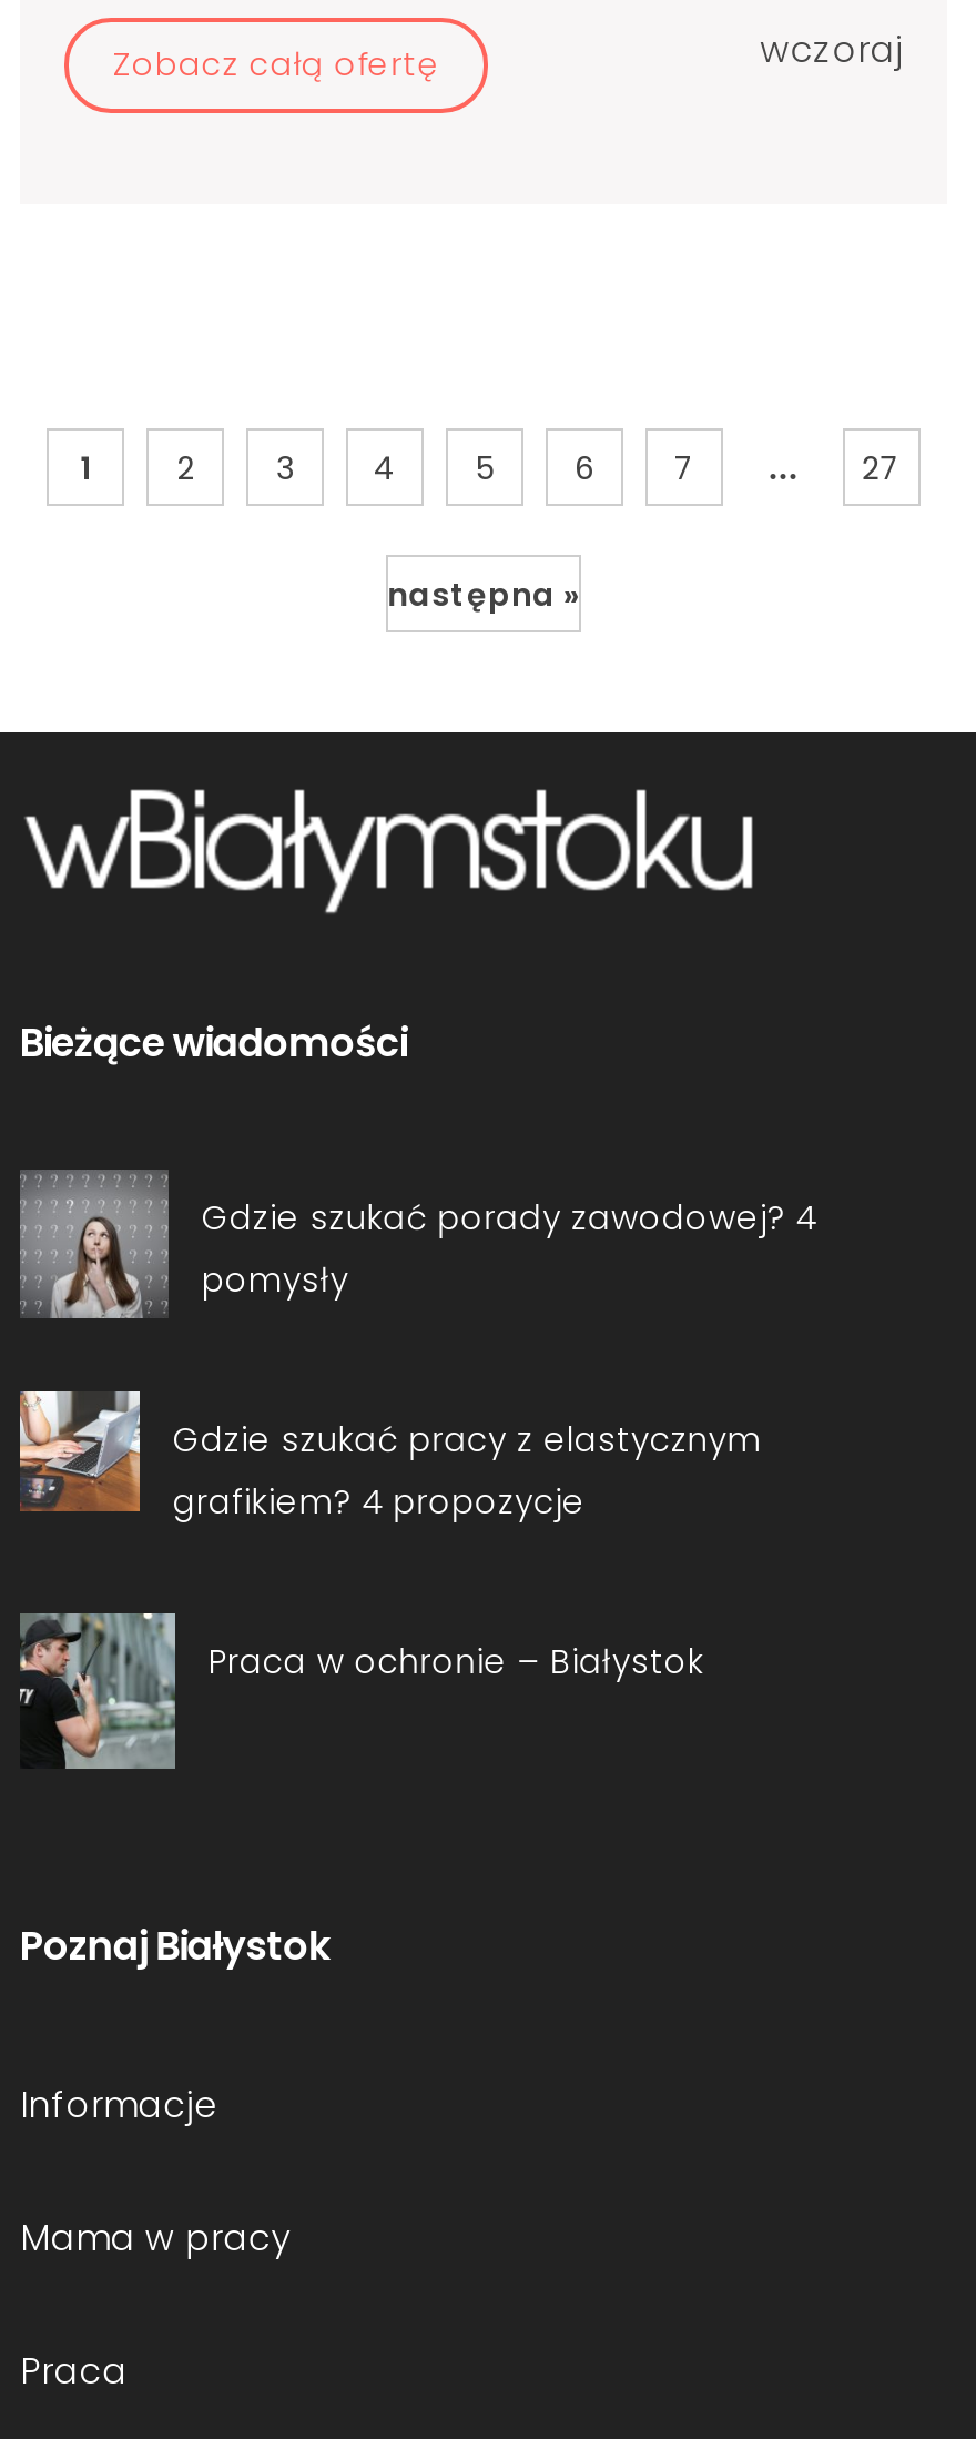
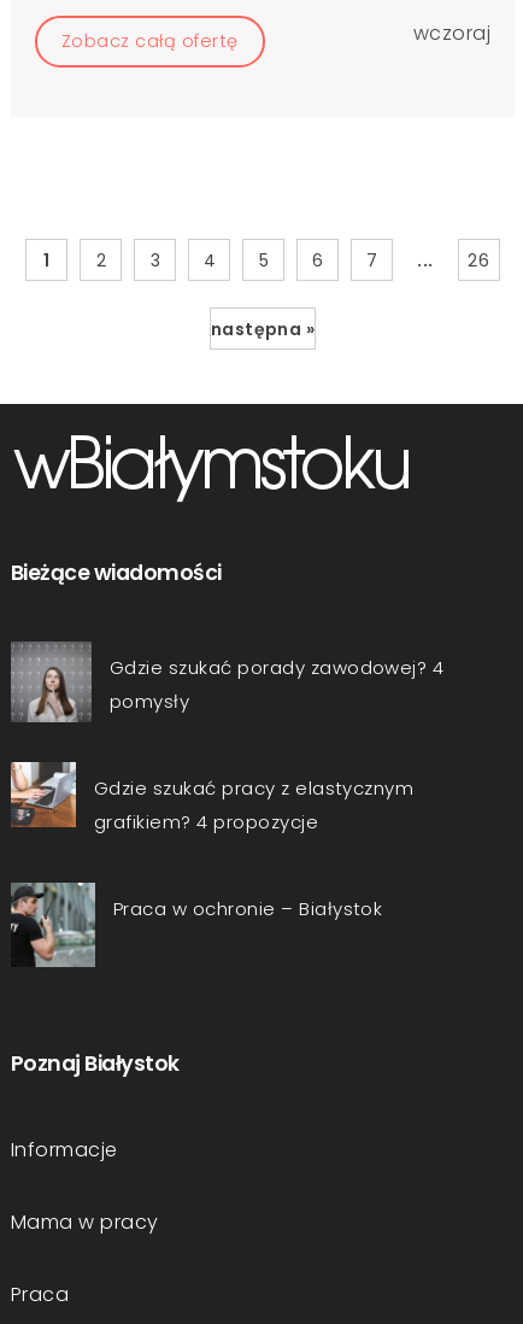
[861,445,901,490] 27 -> [468,248,489,272] 26

